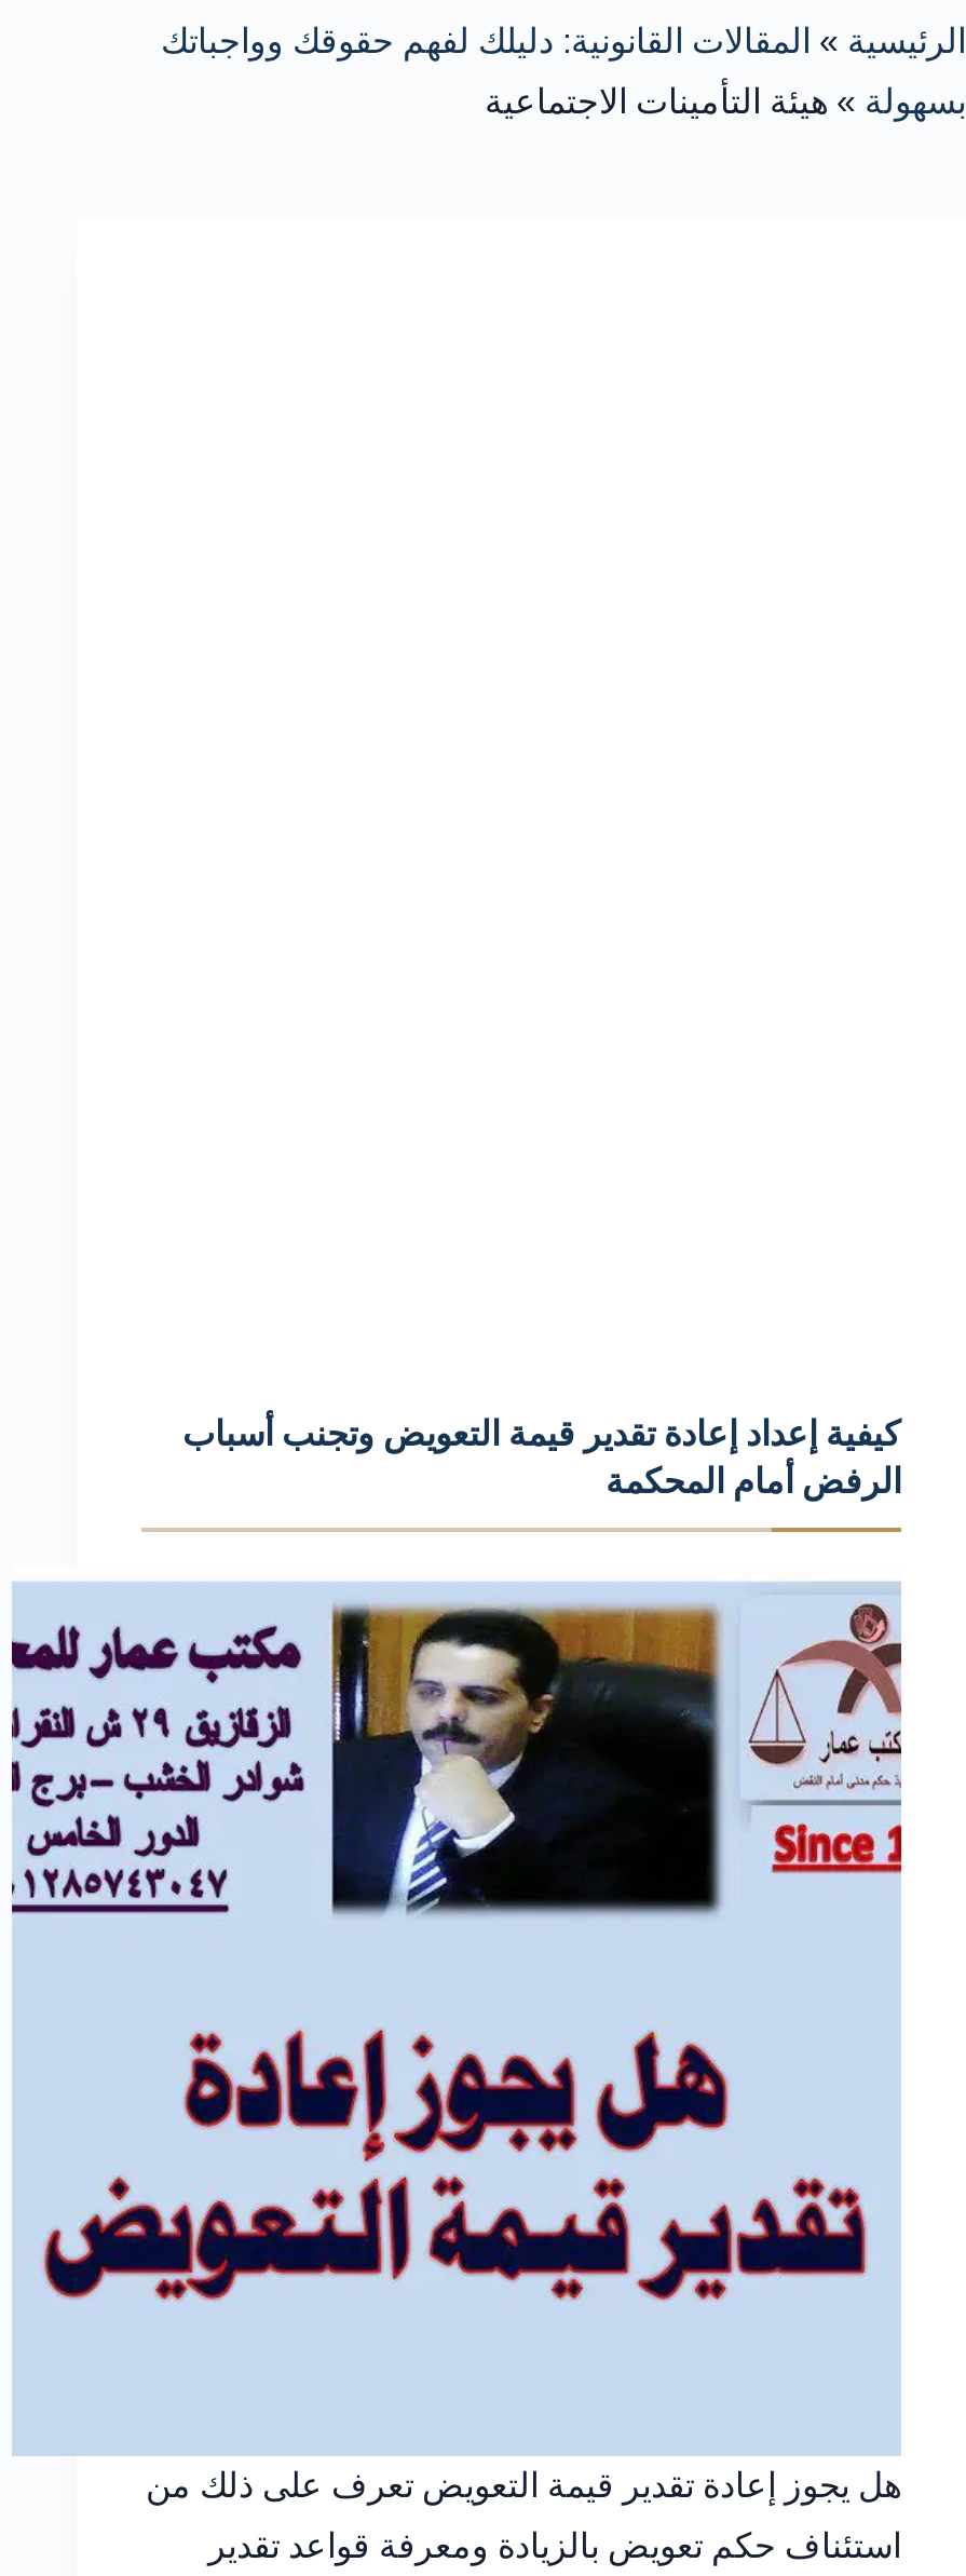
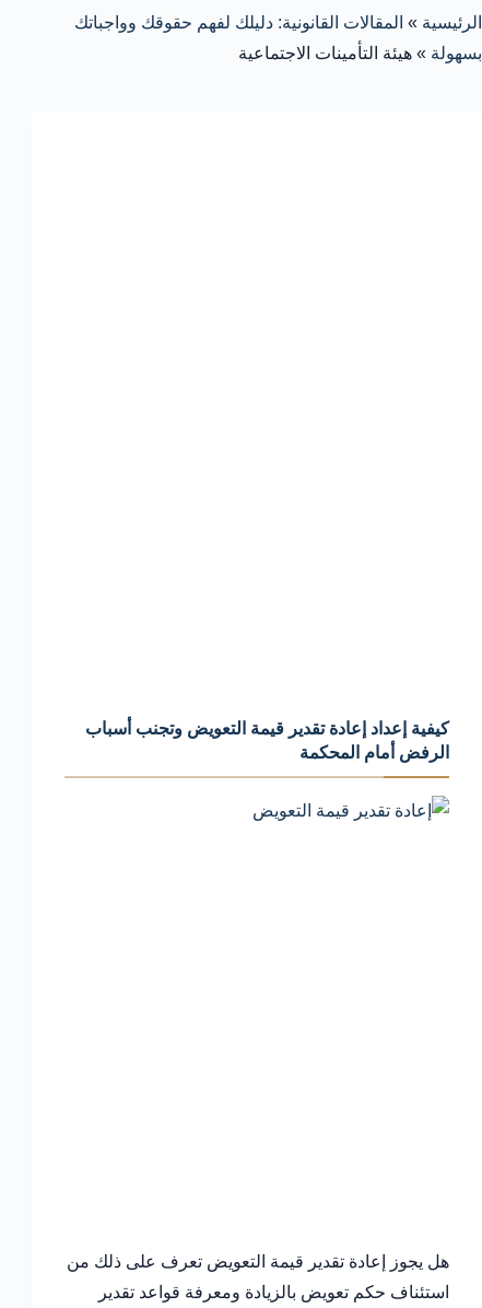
[10,1569,903,2456] [image] -> none

